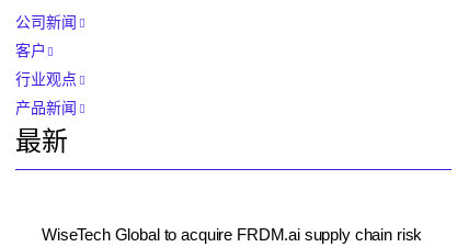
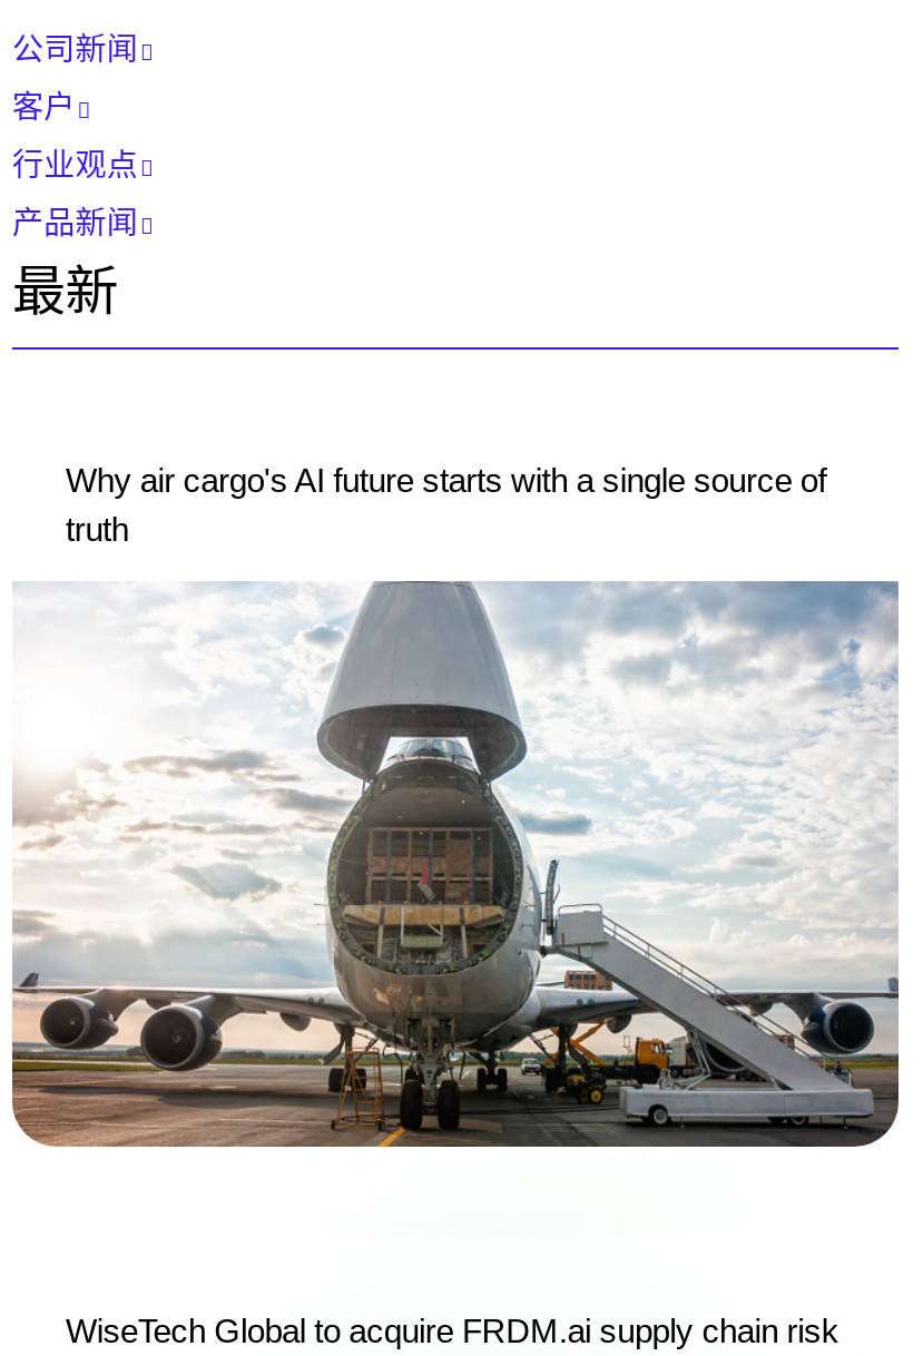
none -> [10,579,901,1149] [image]
none -> [66,461,826,548] Why air cargo's AI future starts with a single source of | truth

